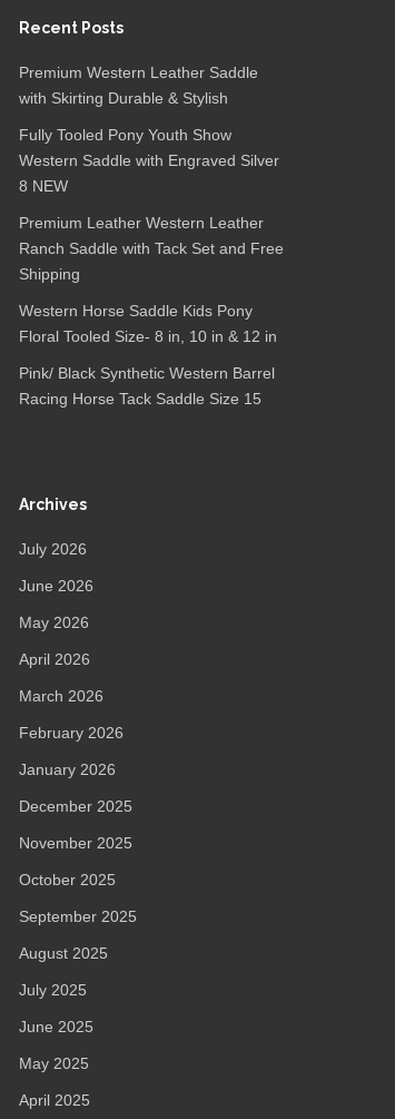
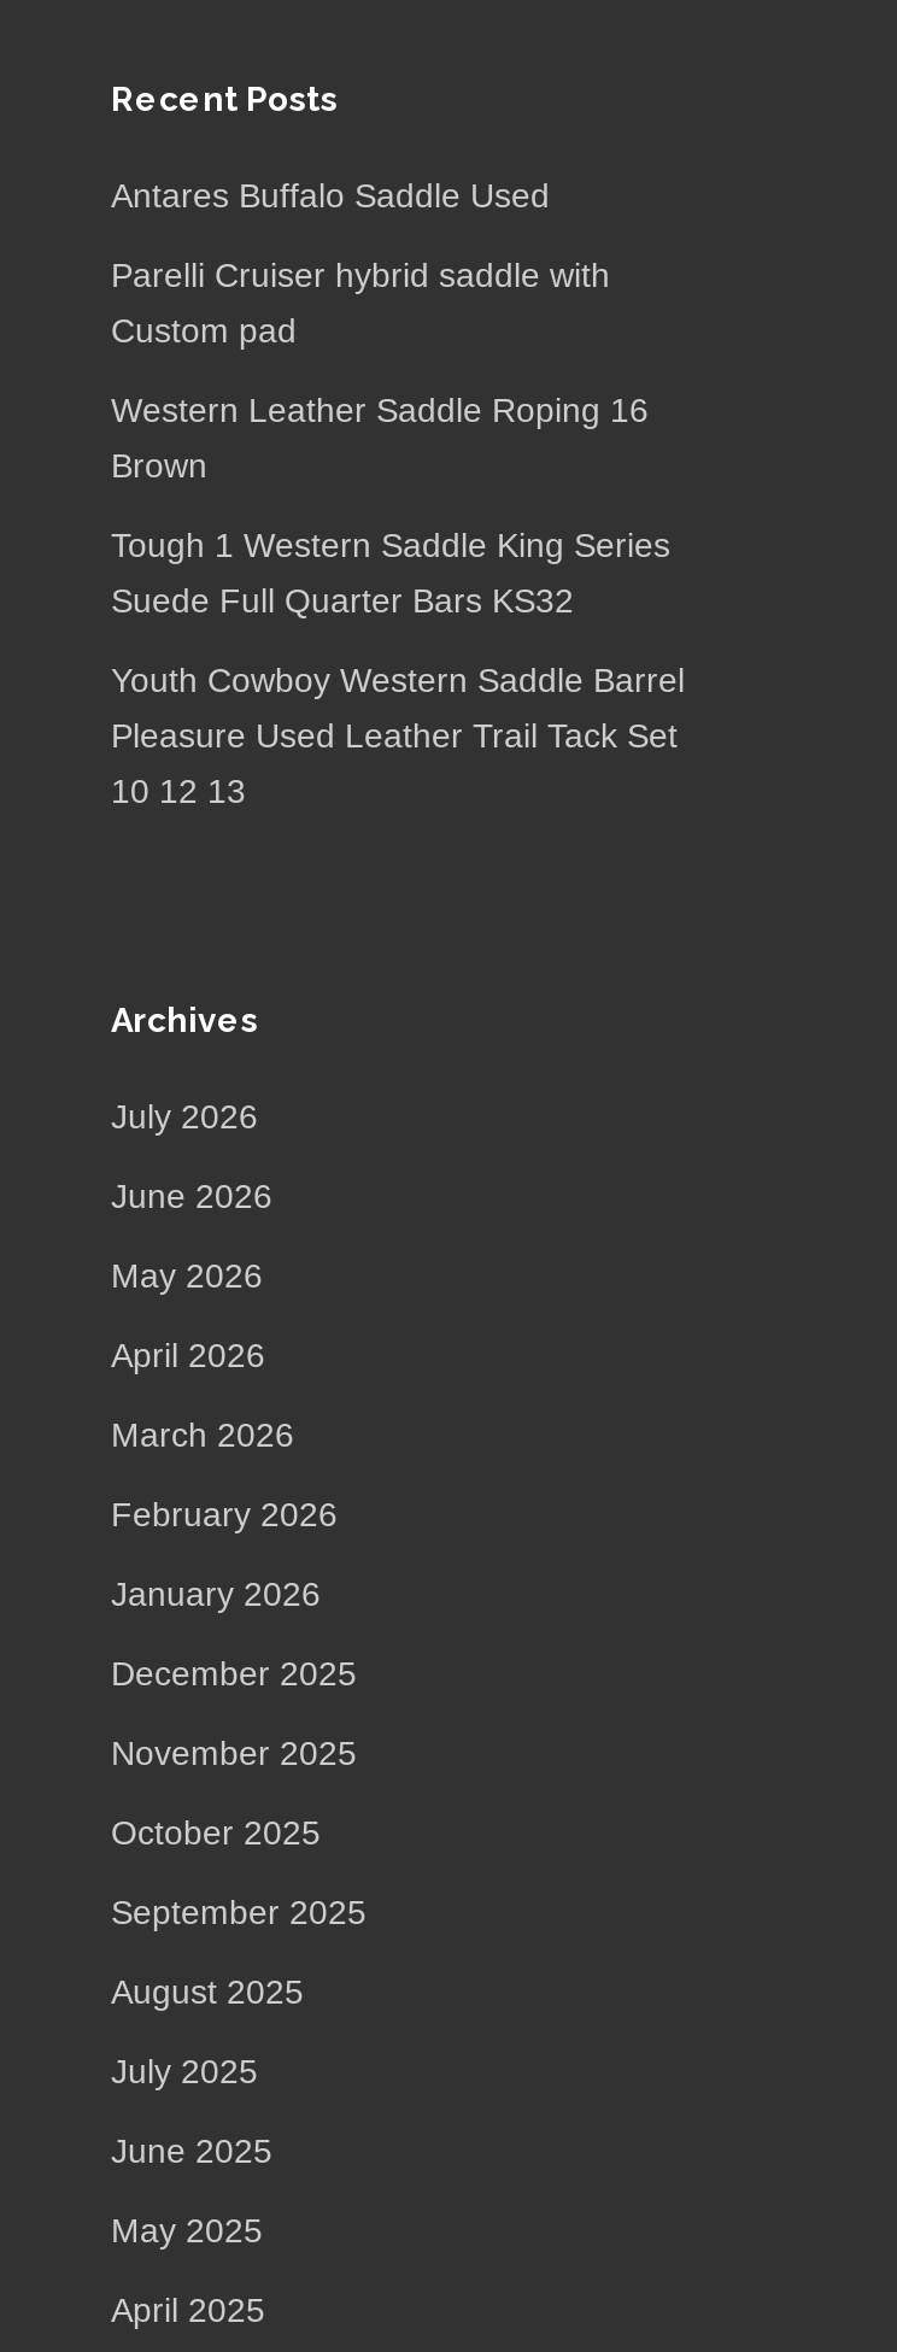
[19,63,258,106] Premium Western Leather Saddle | with Skirting Durable & Stylish -> [111,175,550,213] Antares Buffalo Saddle Used
[19,125,279,194] Fully Tooled Pony Youth Show | Western Saddle with Engraved Silver | 8 NEW -> [111,254,610,348] Parelli Cruiser hybrid saddle with | Custom pad
[19,213,284,282] Premium Leather Western Leather | Ranch Saddle with Tack Set and Free | Shipping -> [111,389,649,483] Western Leather Saddle Roping 16 | Brown
[19,301,277,345] Western Horse Saddle Kids Pony | Floral Tooled Size- 8 in, 10 in & 12 in -> [111,524,670,618] Tough 1 Western Saddle King Series | Suede Full Quarter Bars KS32
[19,364,275,407] Pink/ Black Synthetic Western Barrel | Racing Horse Tack Saddle Size 15 -> [111,659,685,809] Youth Cowboy Western Saddle Barrel | Pleasure Used Leather Trail Tack Set | 10 12 13

